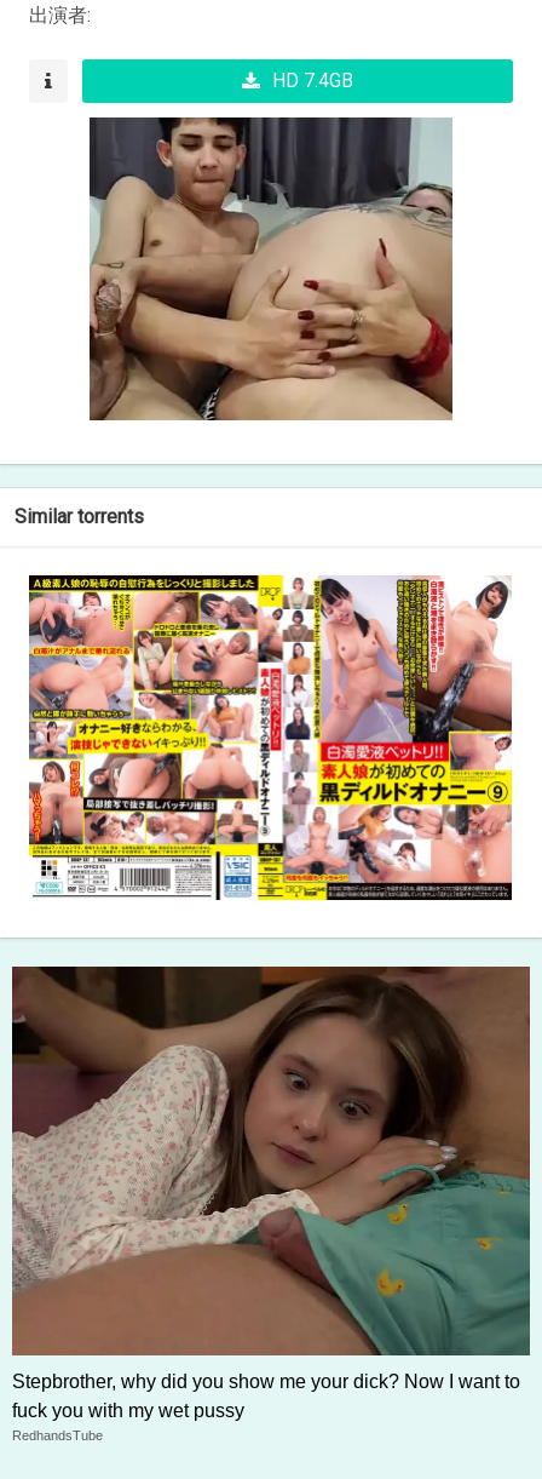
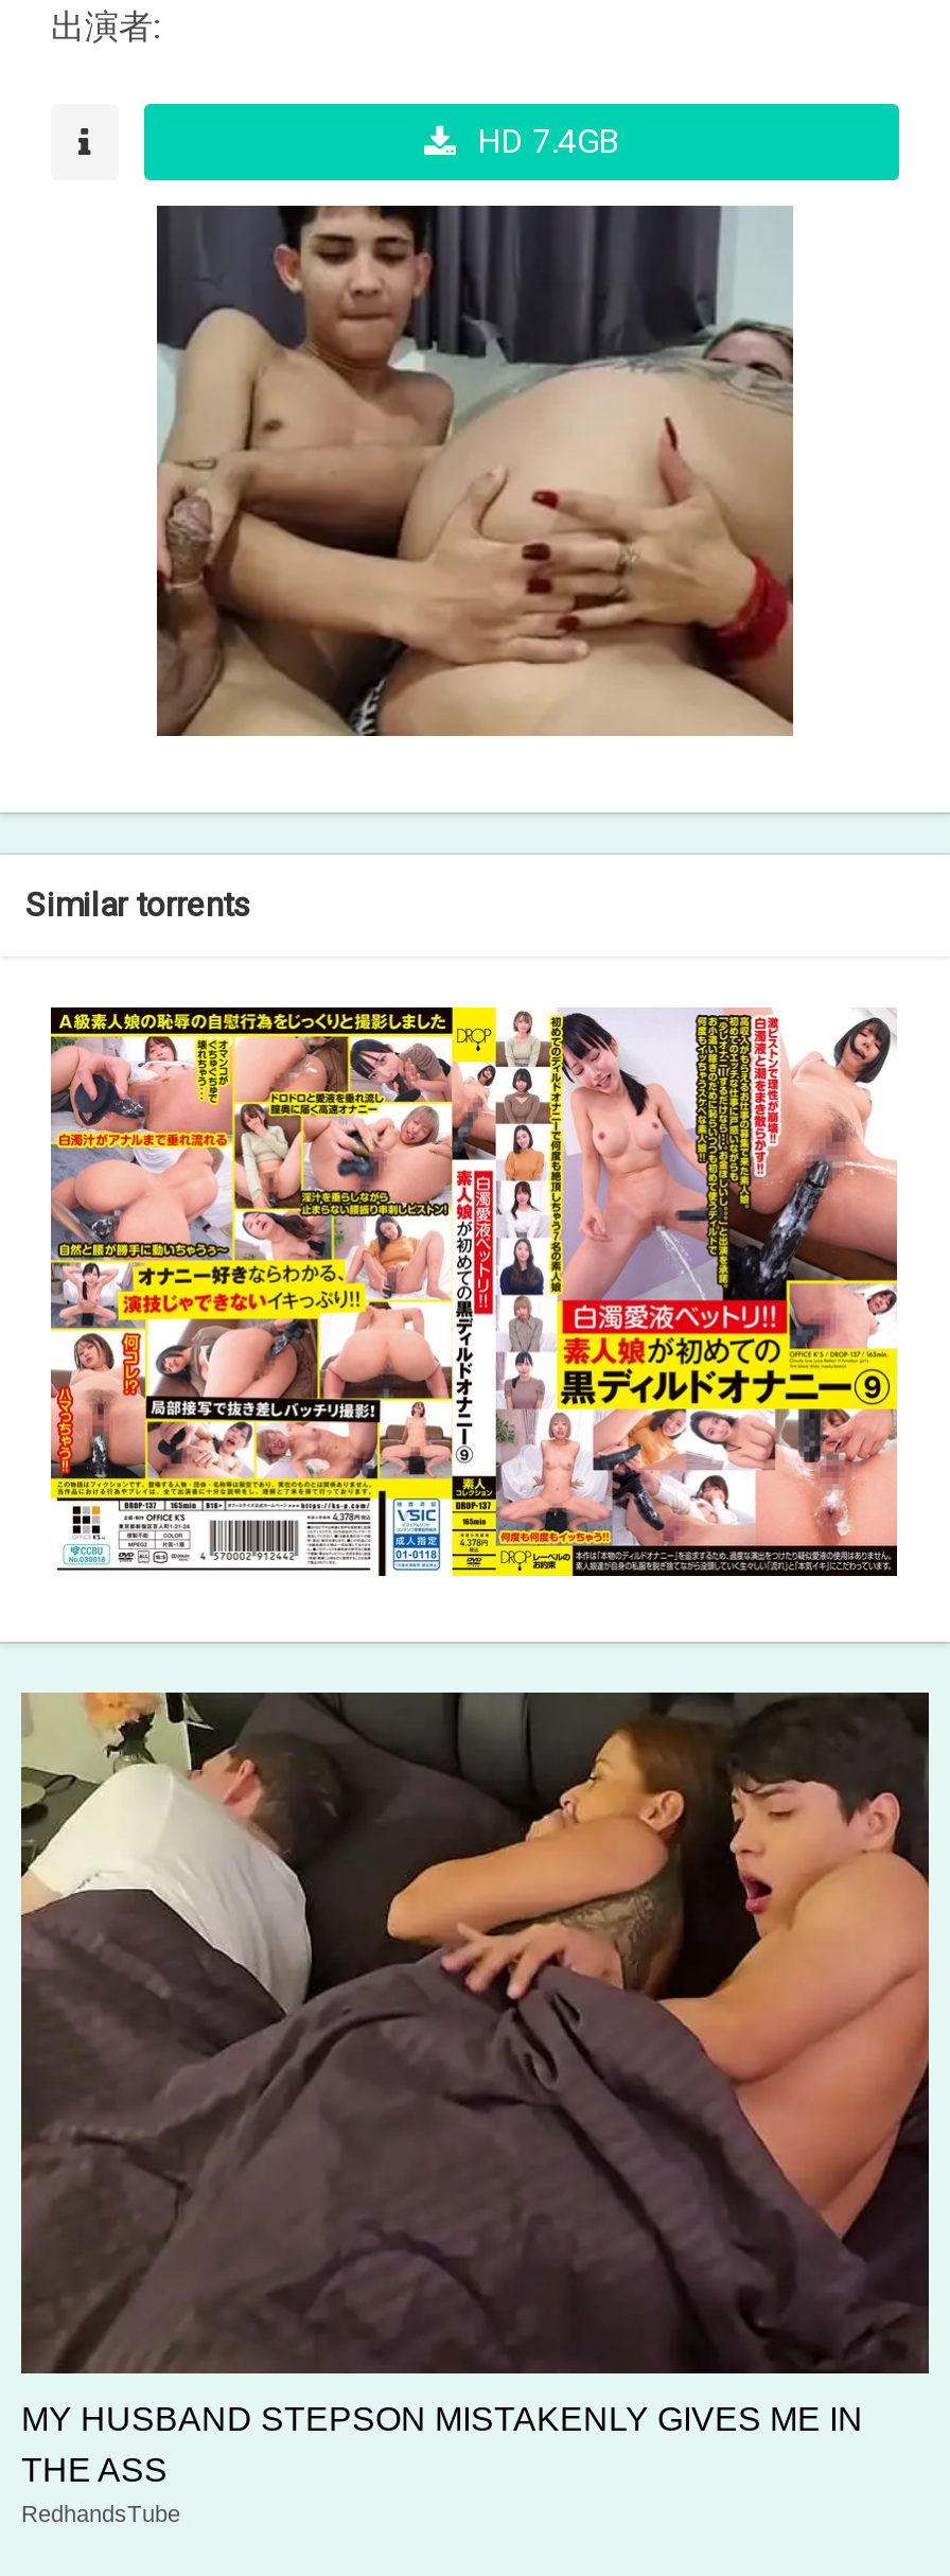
[11,965,531,1421] [image] | Stepbrother, why did you show me your dick? Now I want to | fuck you with my wet pussy -> [19,1690,931,2489] [image] | MY HUSBAND STEPSON MISTAKENLY GIVES ME IN | THE ASS

